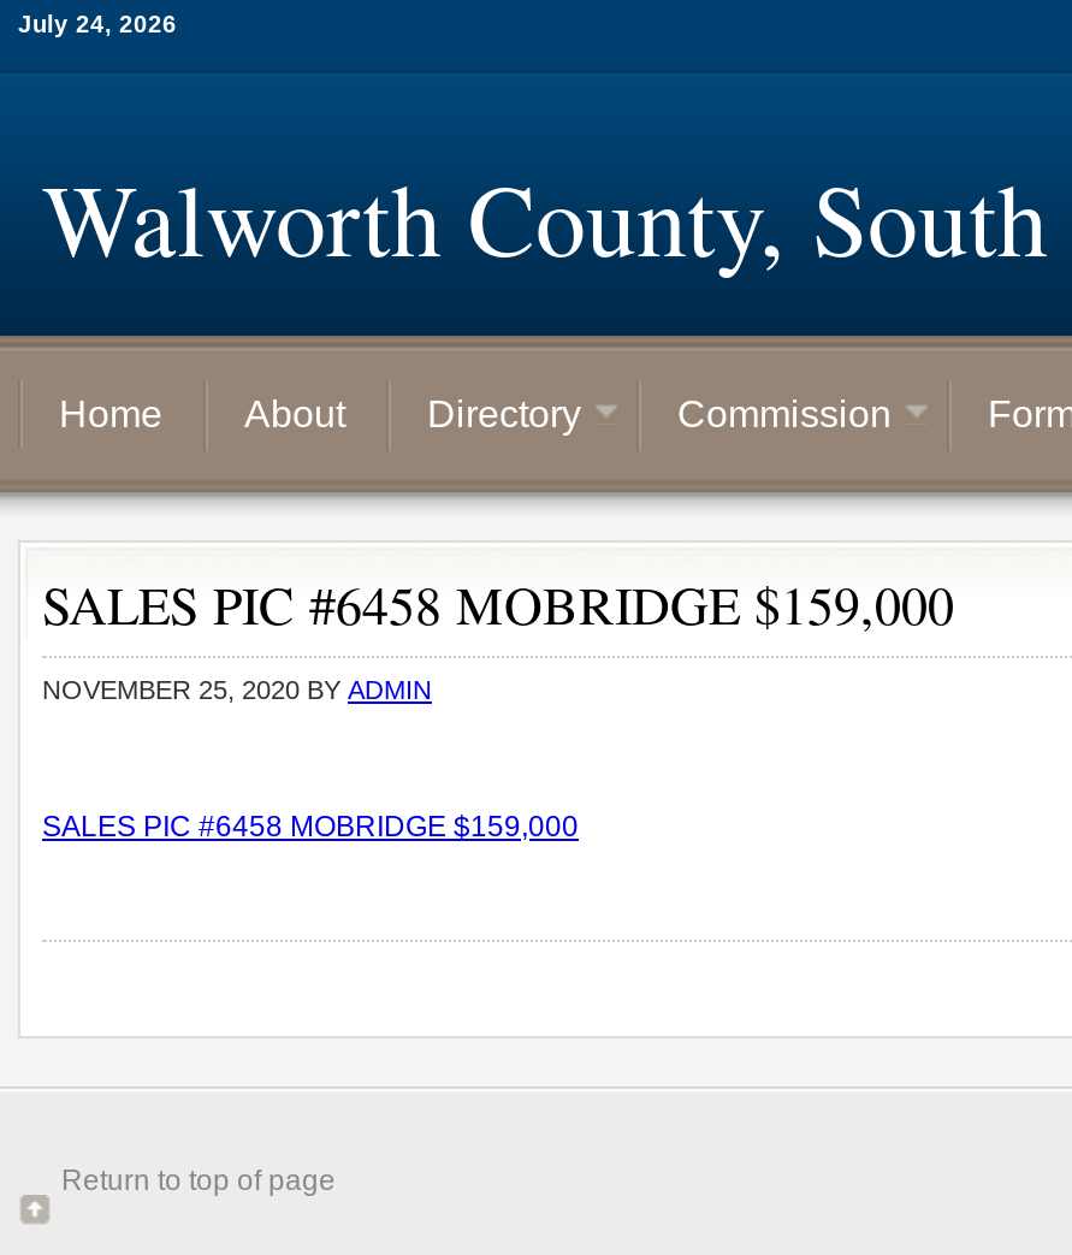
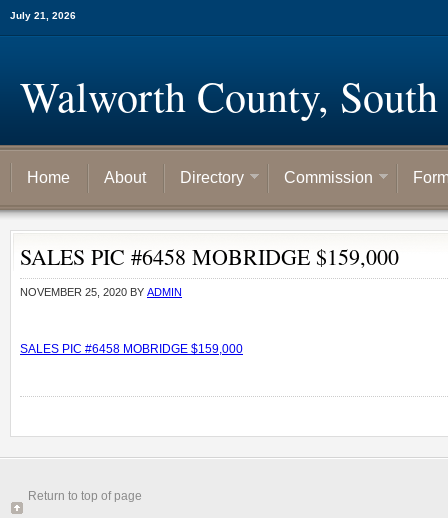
[18,11,177,37] July 24, 2026 -> [10,10,76,21] July 21, 2026

